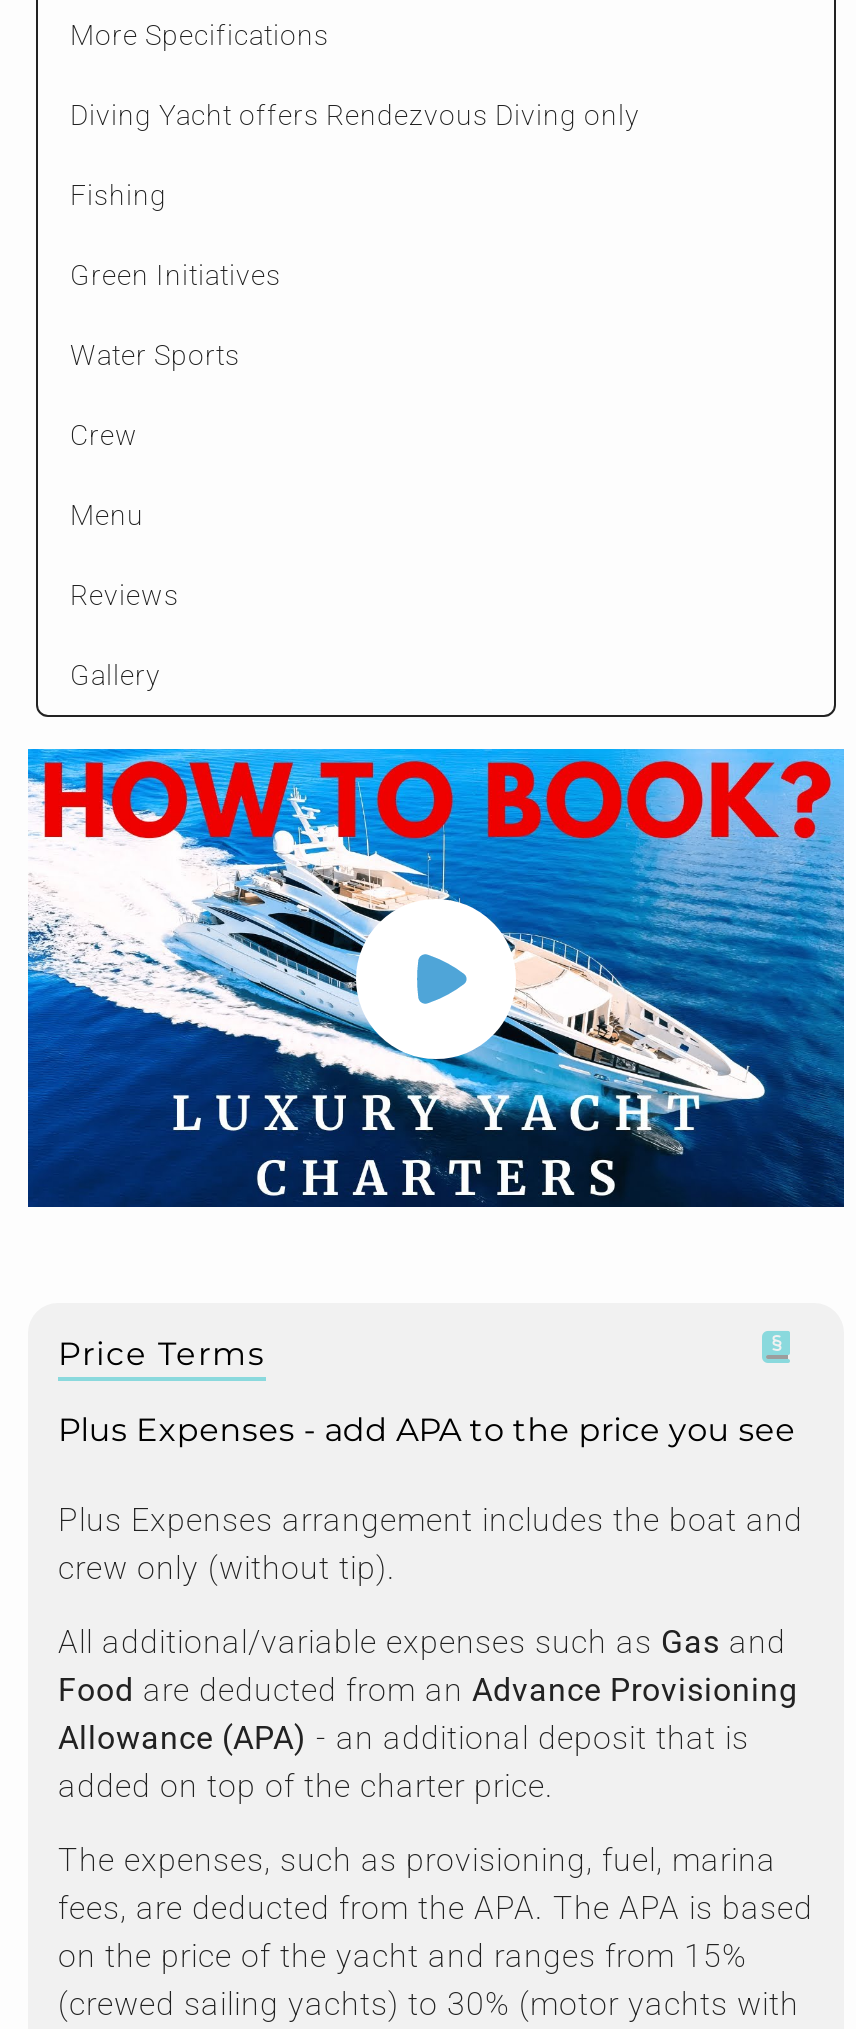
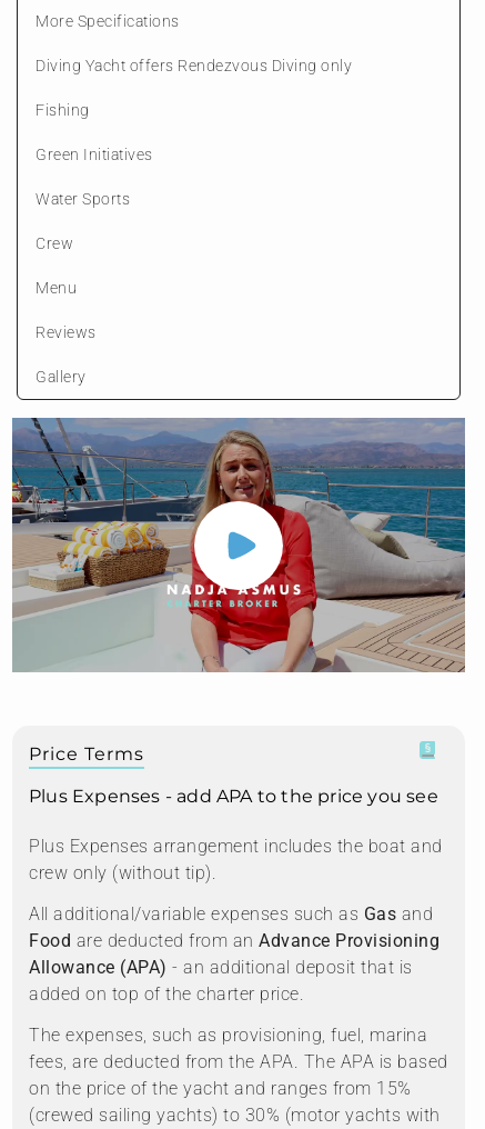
[26,747,846,1209] [image] -> [11,417,466,673] [image]

